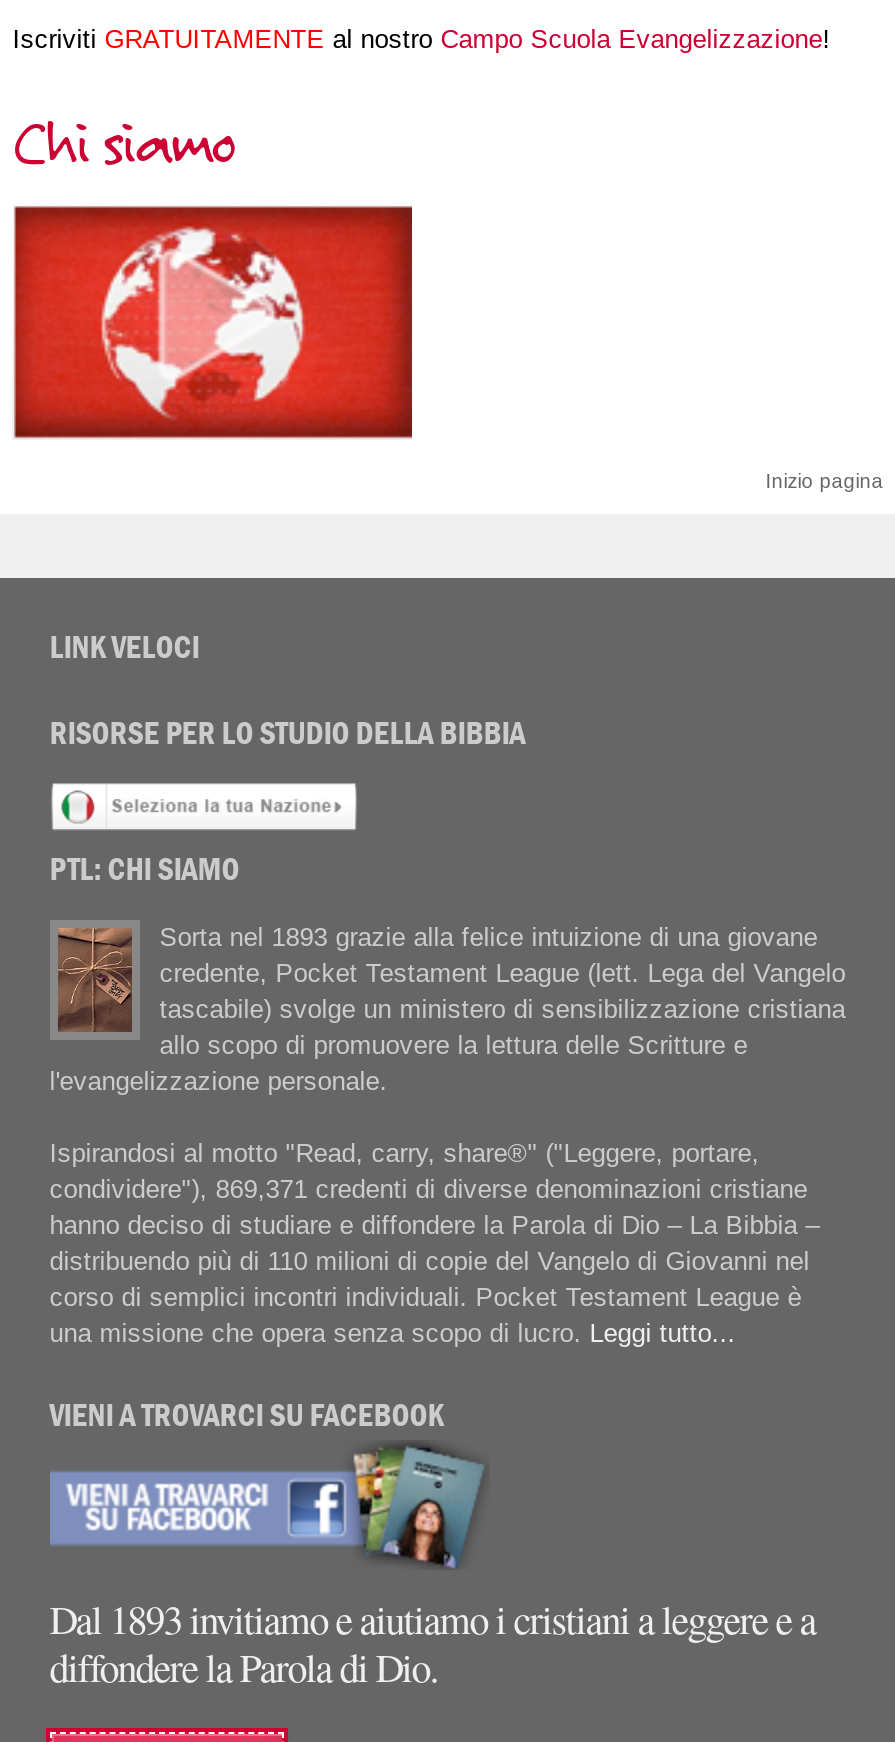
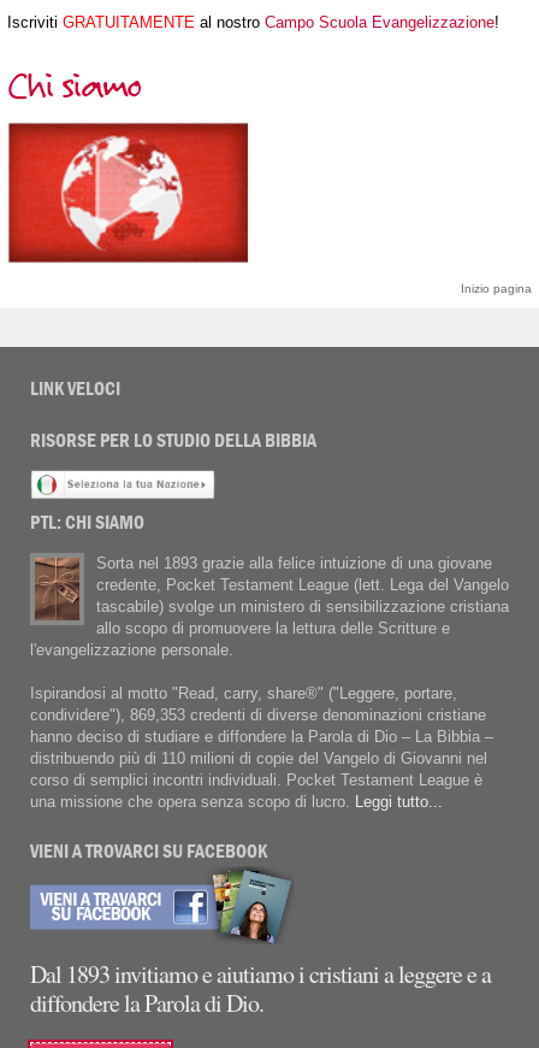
[49,1174,807,1204] condividere"), 869,371 credenti di diverse denominazioni cristiane -> [30,706,486,724] condividere"), 869,353 credenti di diverse denominazioni cristiane

